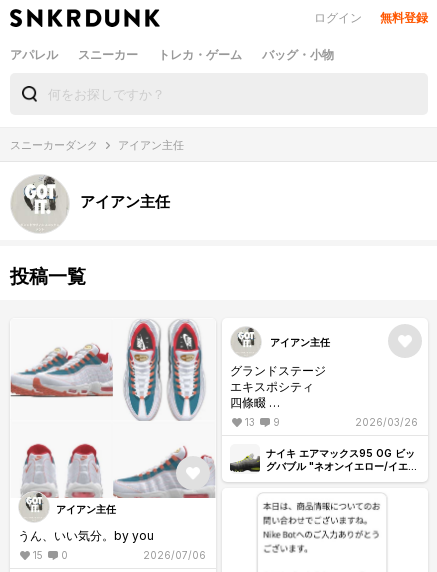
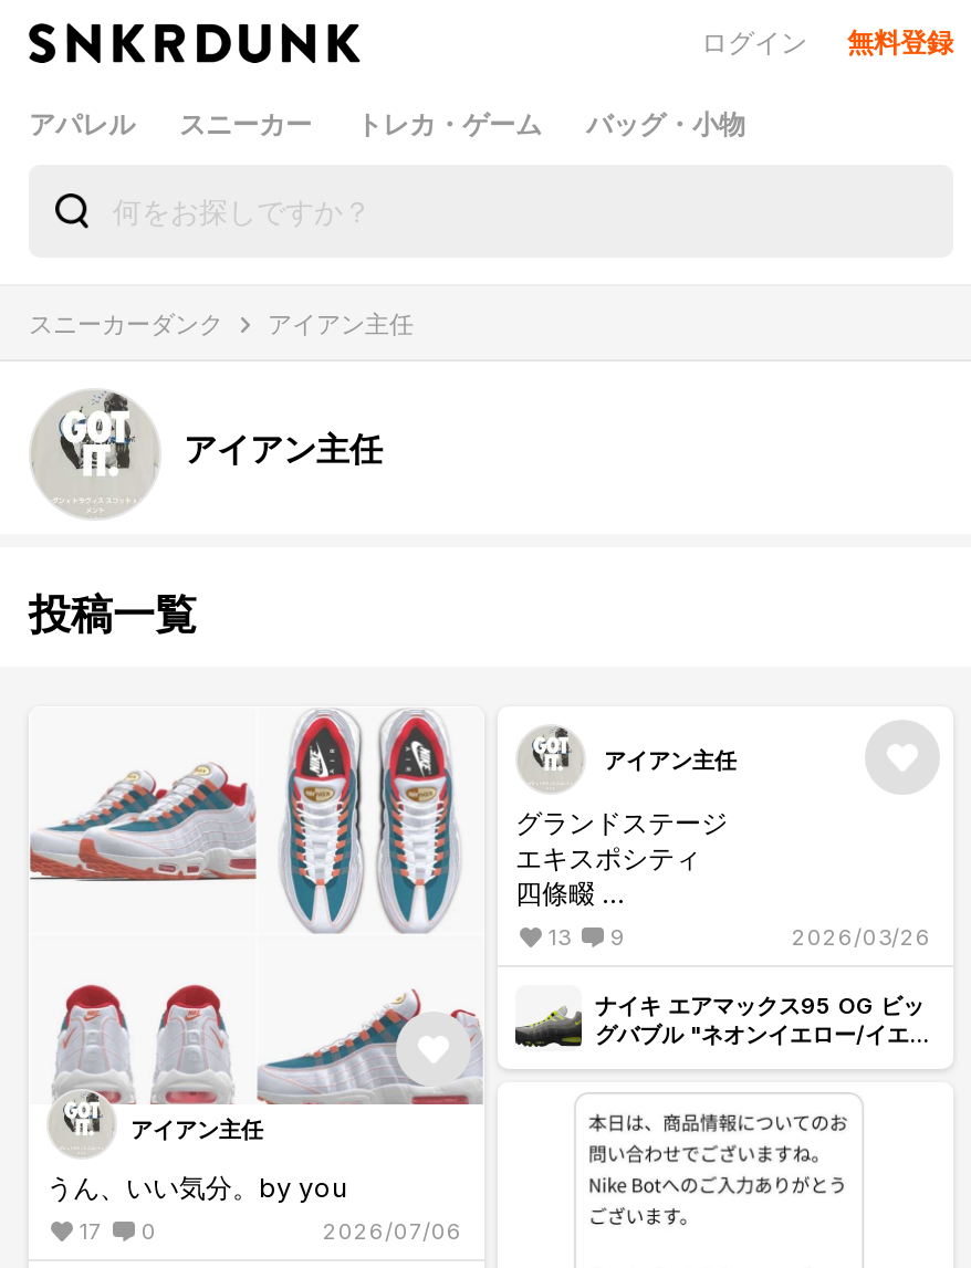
[33,549,68,561] 15 0 -> [80,1217,157,1244] 17 0

